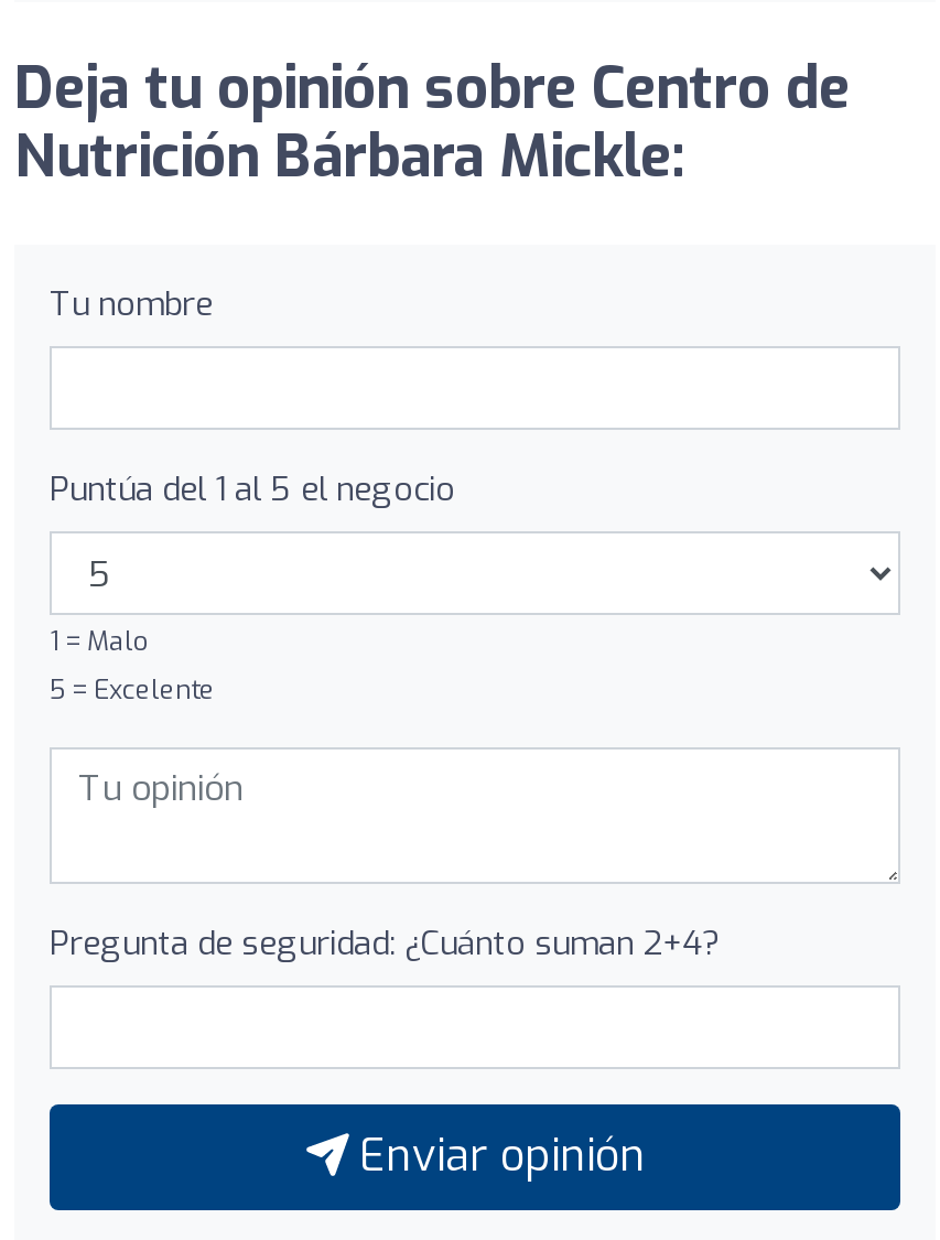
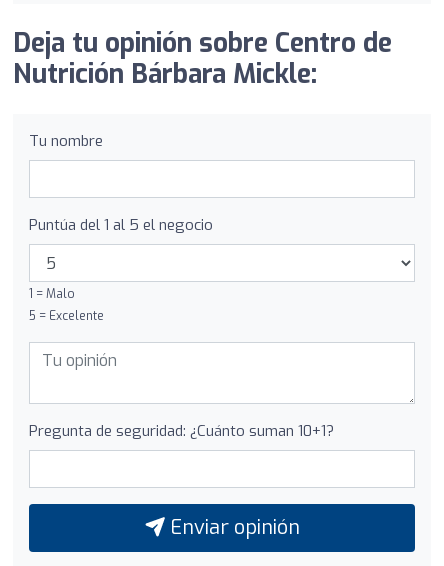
[50,921,720,966] Pregunta de seguridad: ¿Cuánto suman 2+4? -> [29,421,334,441] Pregunta de seguridad: ¿Cuánto suman 10+1?

